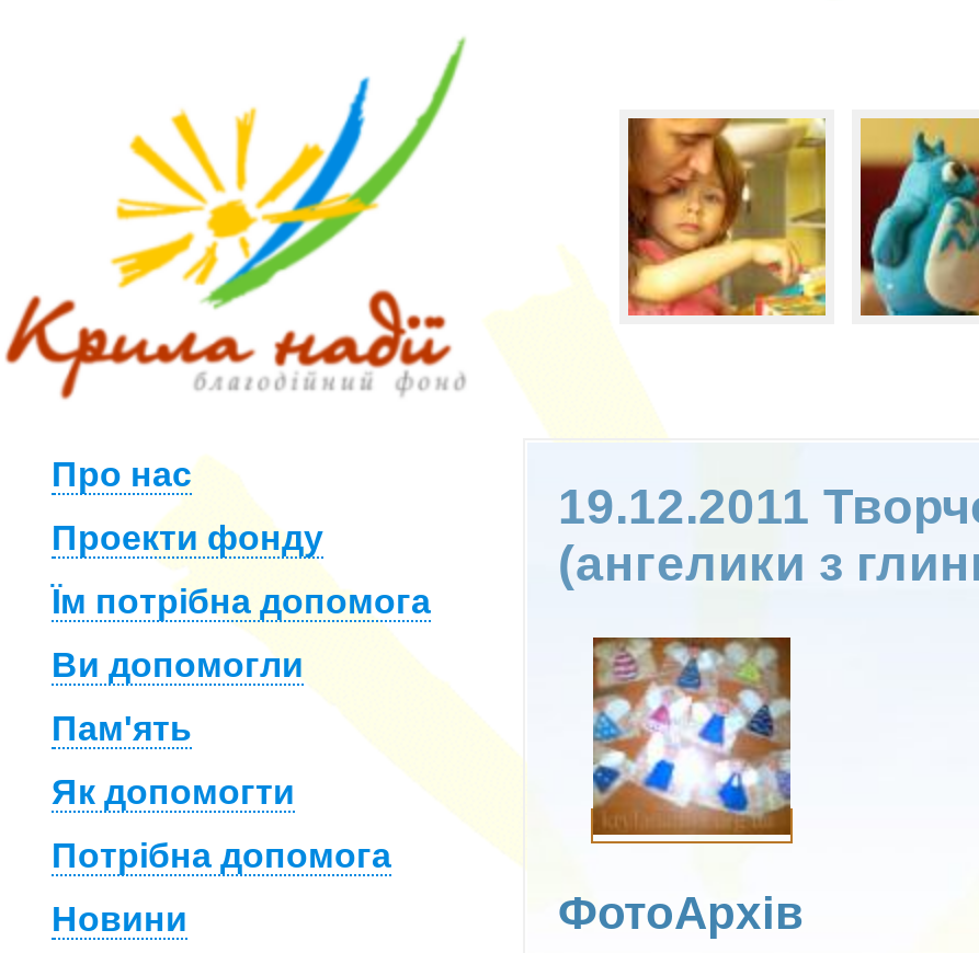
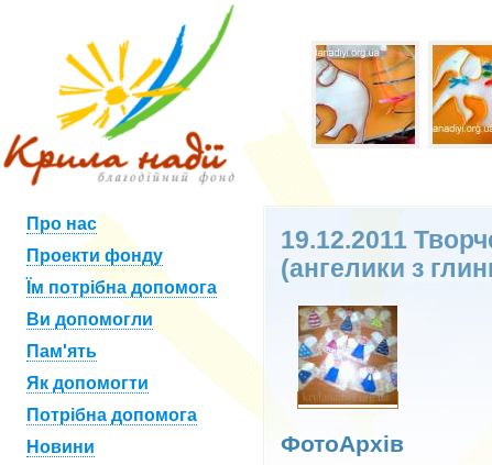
[626,116,828,318] [image] -> [315,44,416,145] [image]
[858,118,972,318] [image] -> [431,45,489,145] [image]

